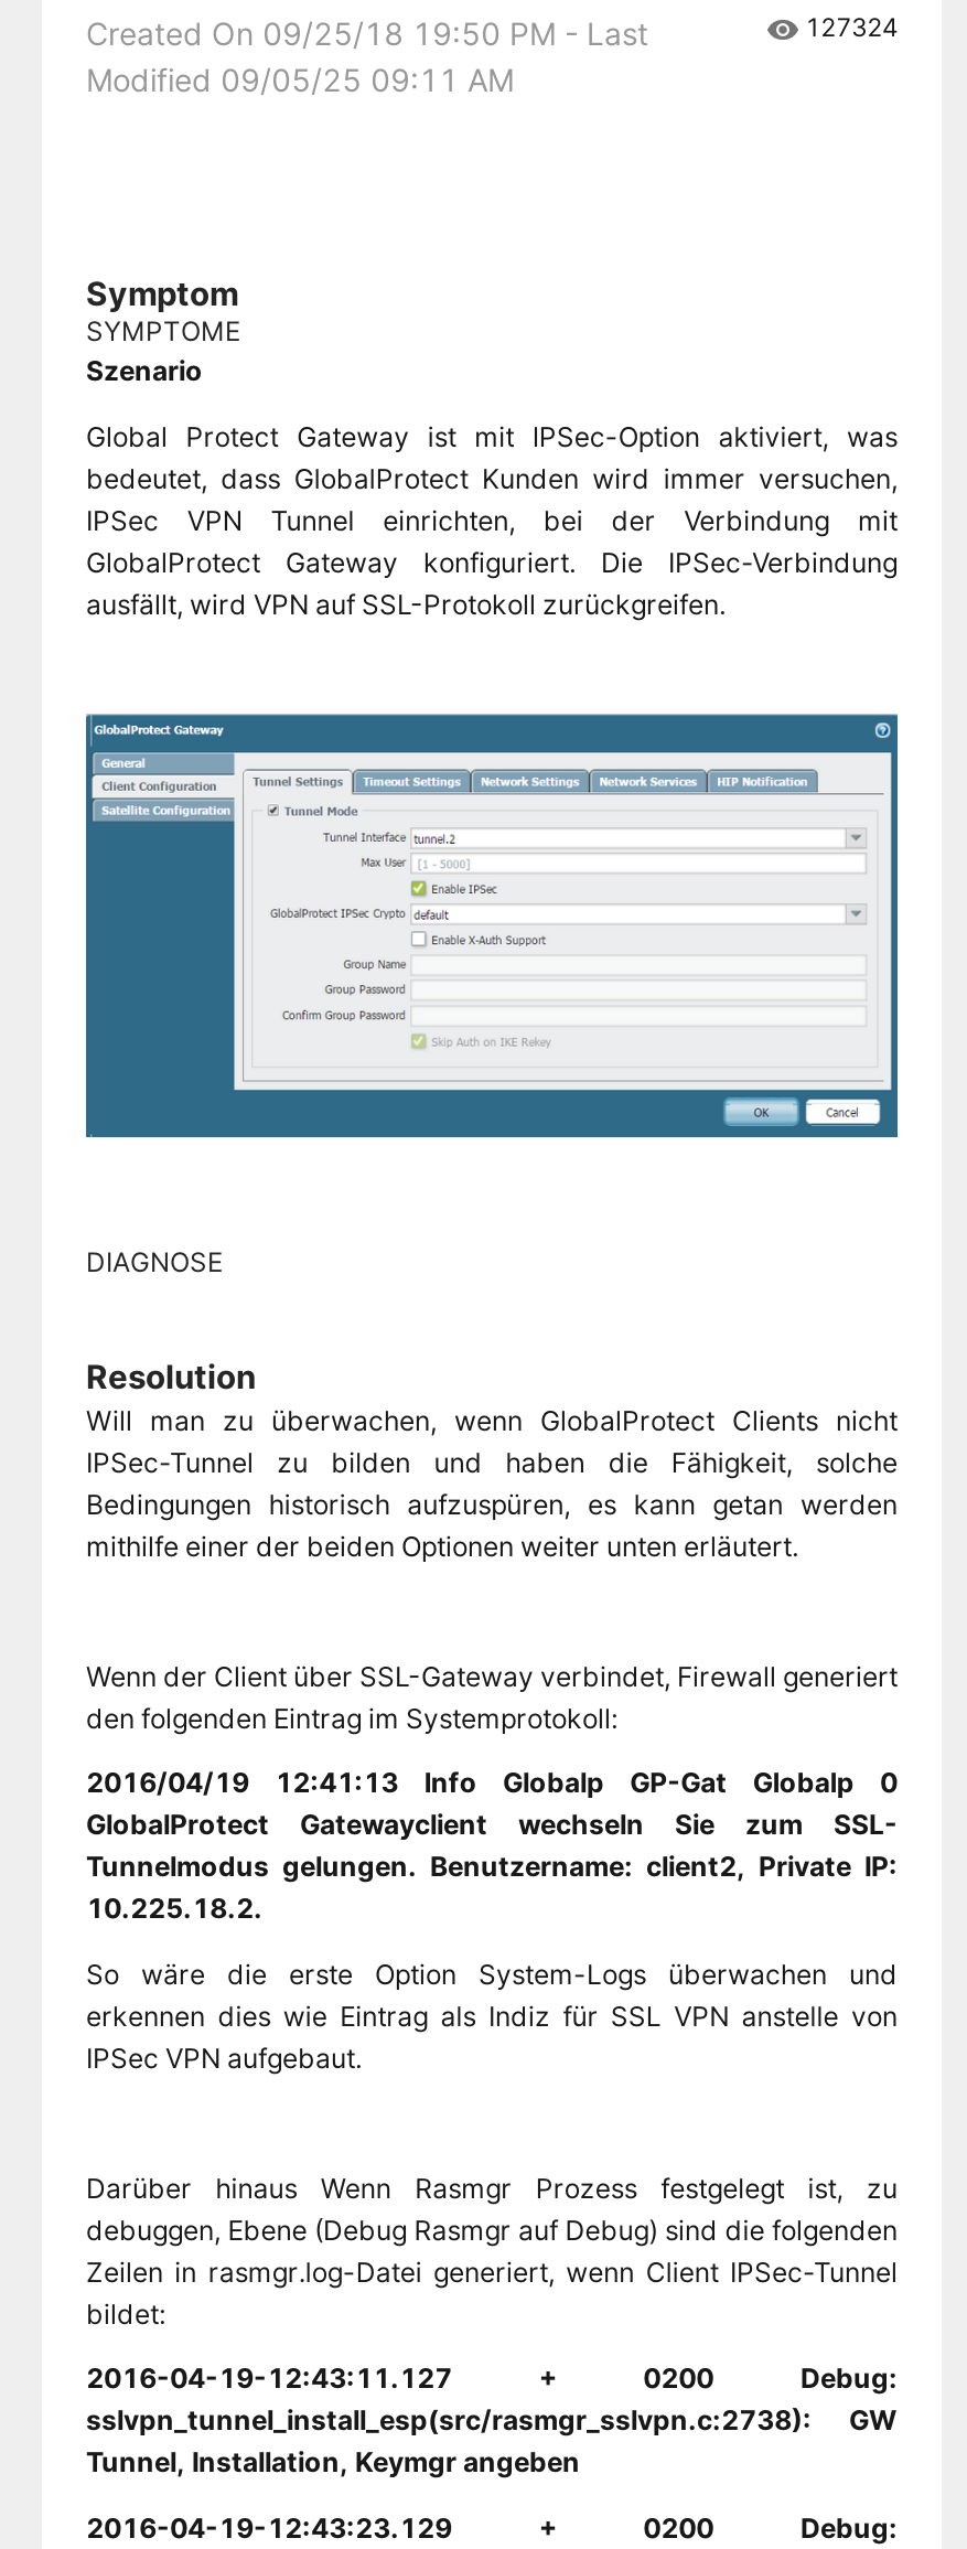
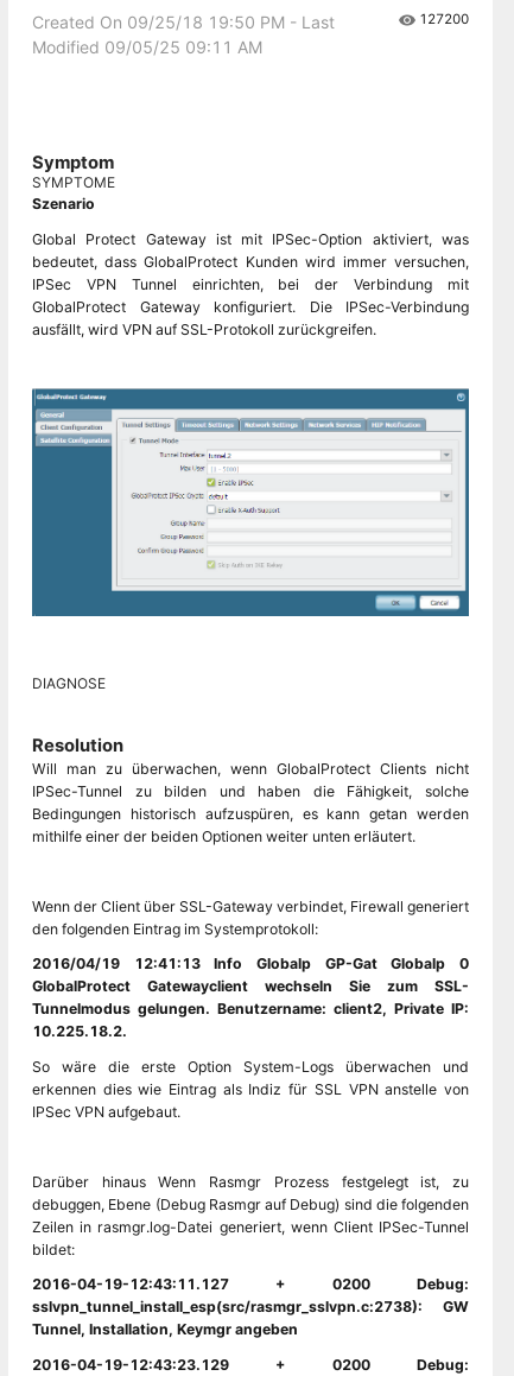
[805,12,898,43] 127324 -> [419,11,469,27] 127200

